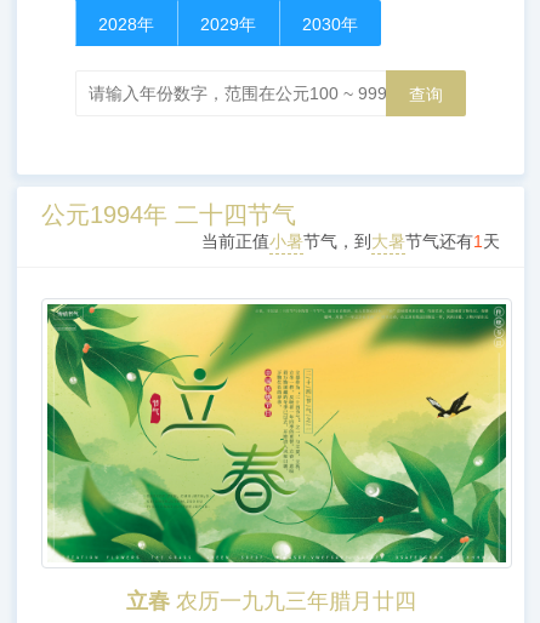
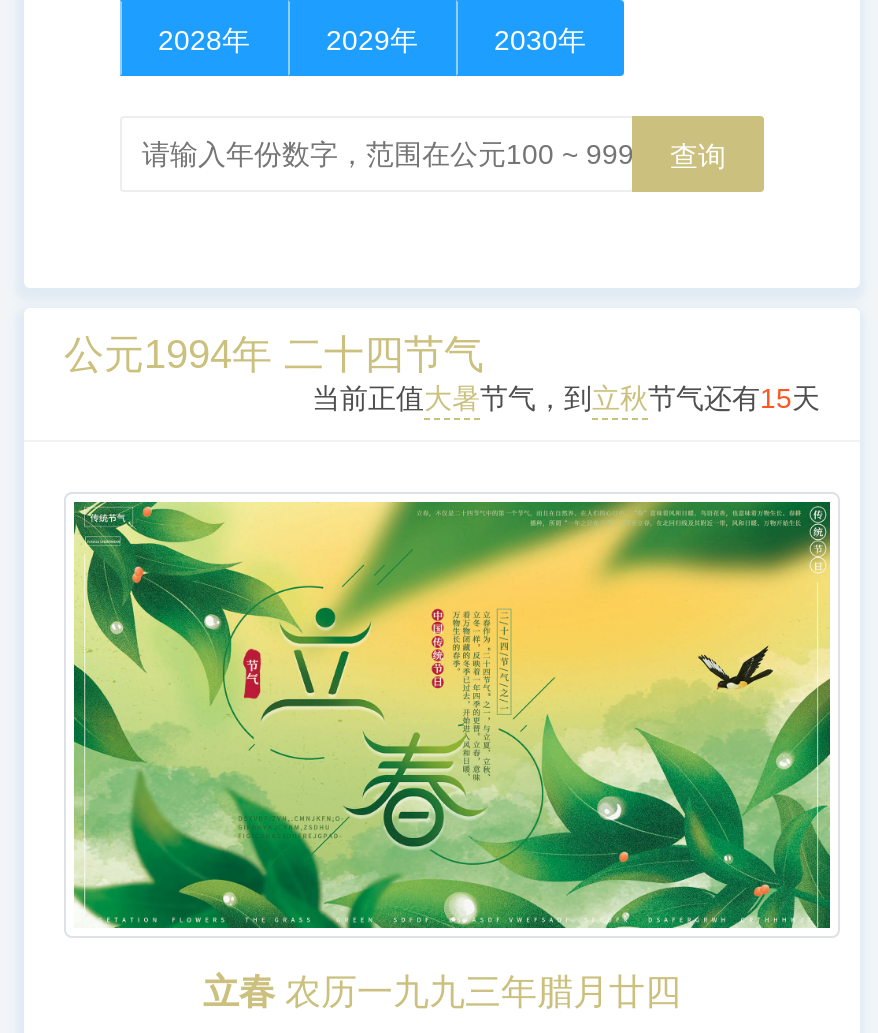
[201,232,500,251] 当前正值小暑节气，到大暑节气还有1天 -> [312,382,820,414] 当前正值大暑节气，到立秋节气还有15天

